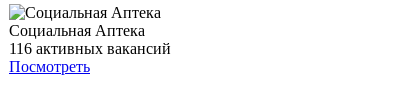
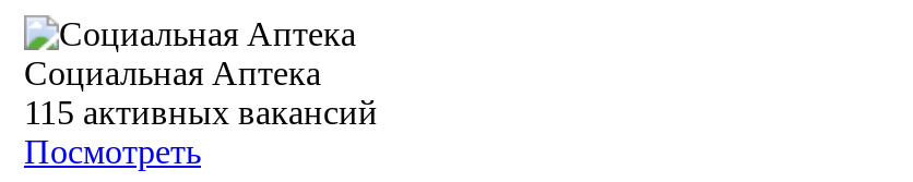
[9,40,171,57] 116 активных вакансий -> [24,94,378,131] 115 активных вакансий

